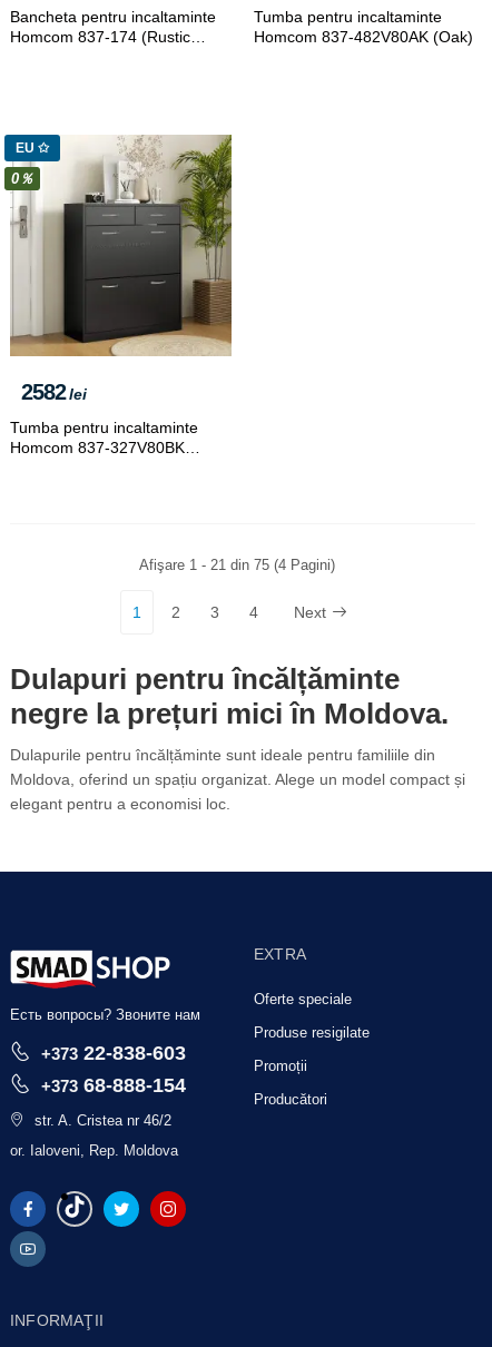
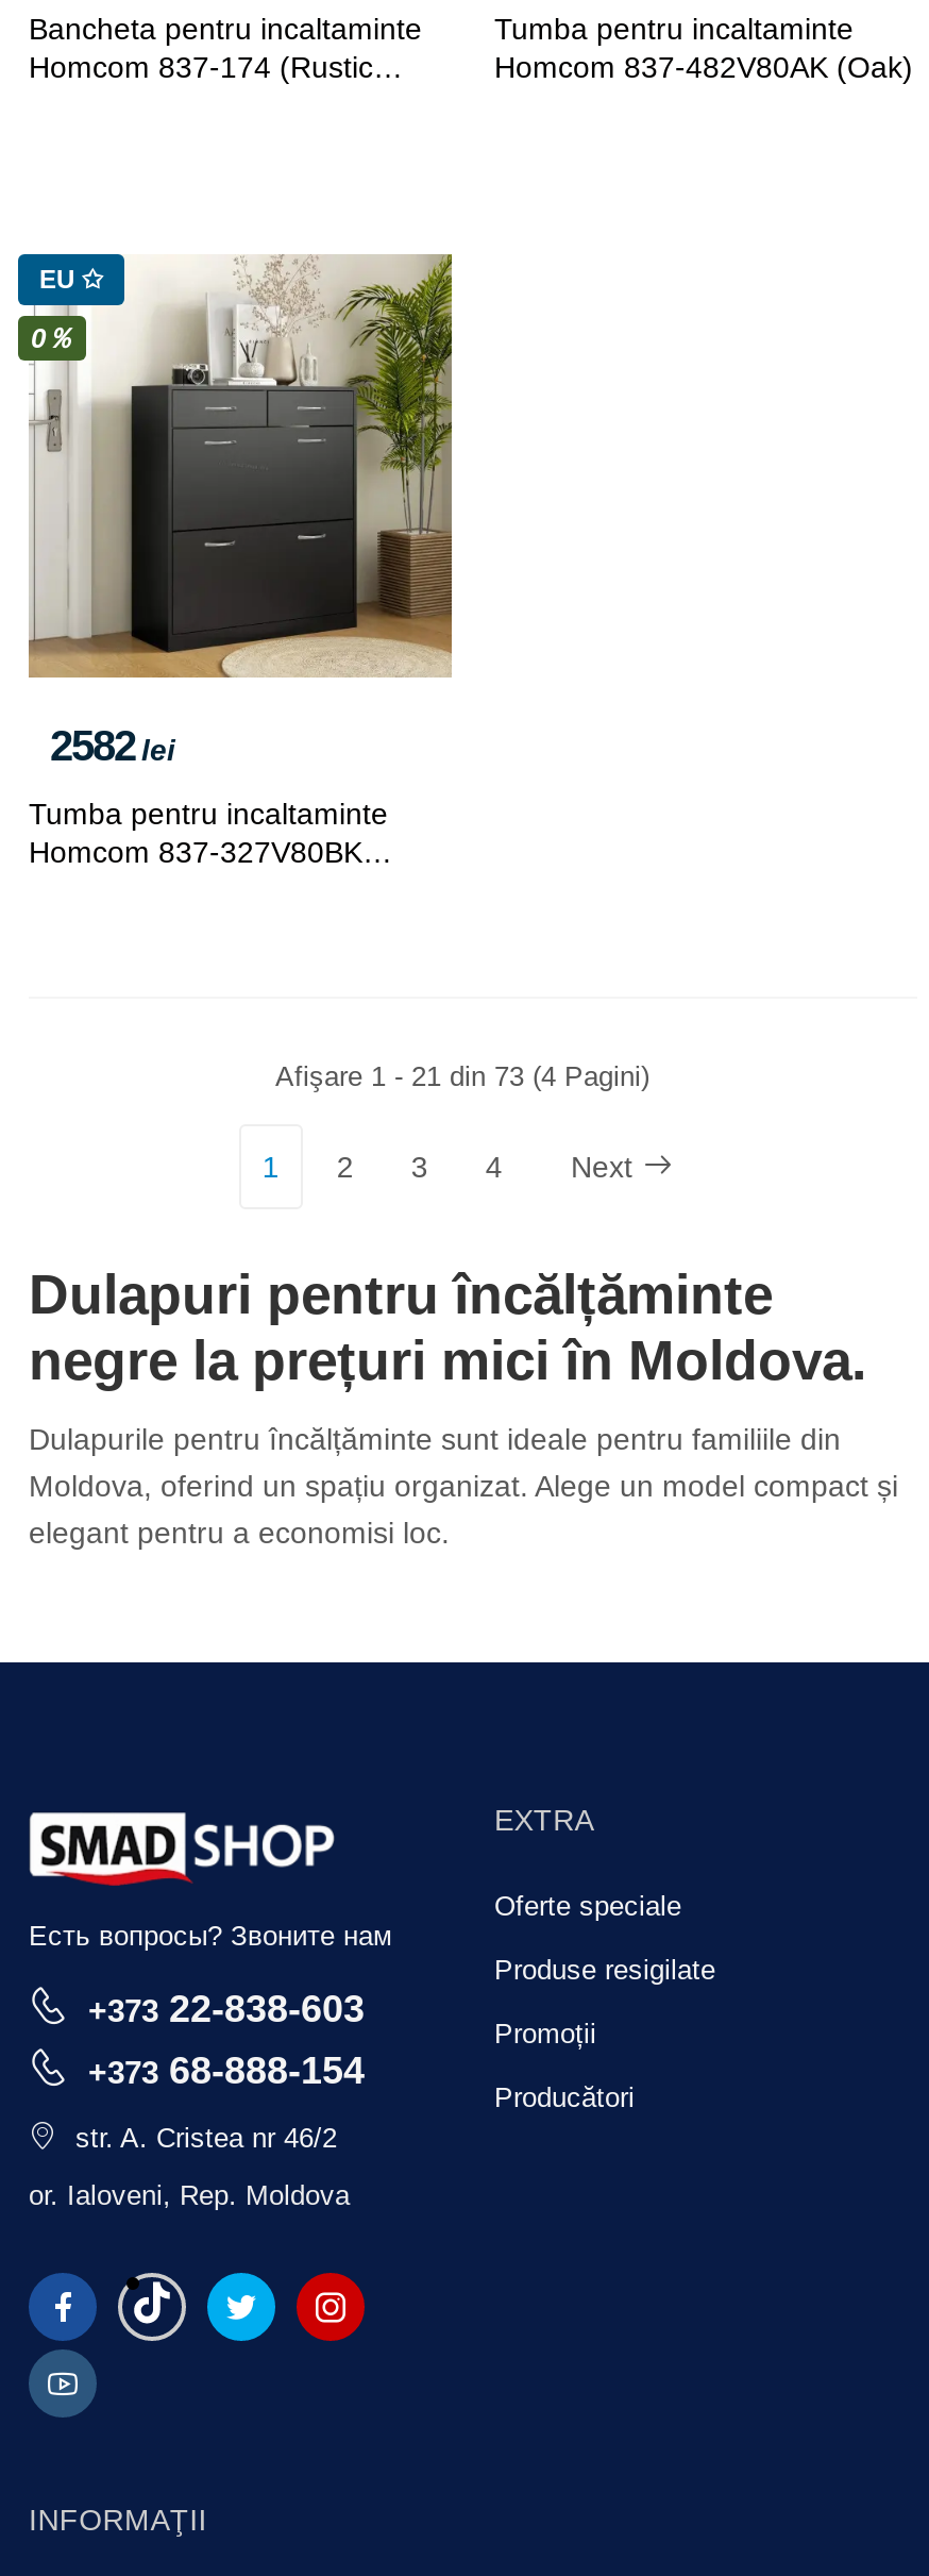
[139,557,335,573] Afişare 1 - 21 din 75 (4 Pagini) -> [275,1060,649,1092] Afişare 1 - 21 din 73 (4 Pagini)

